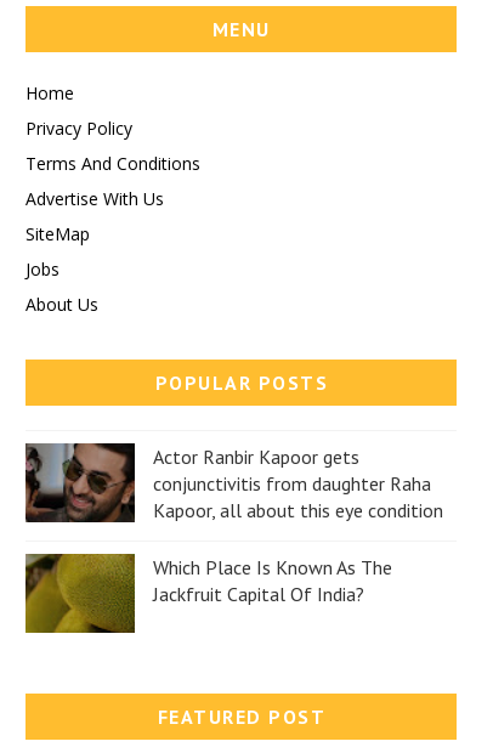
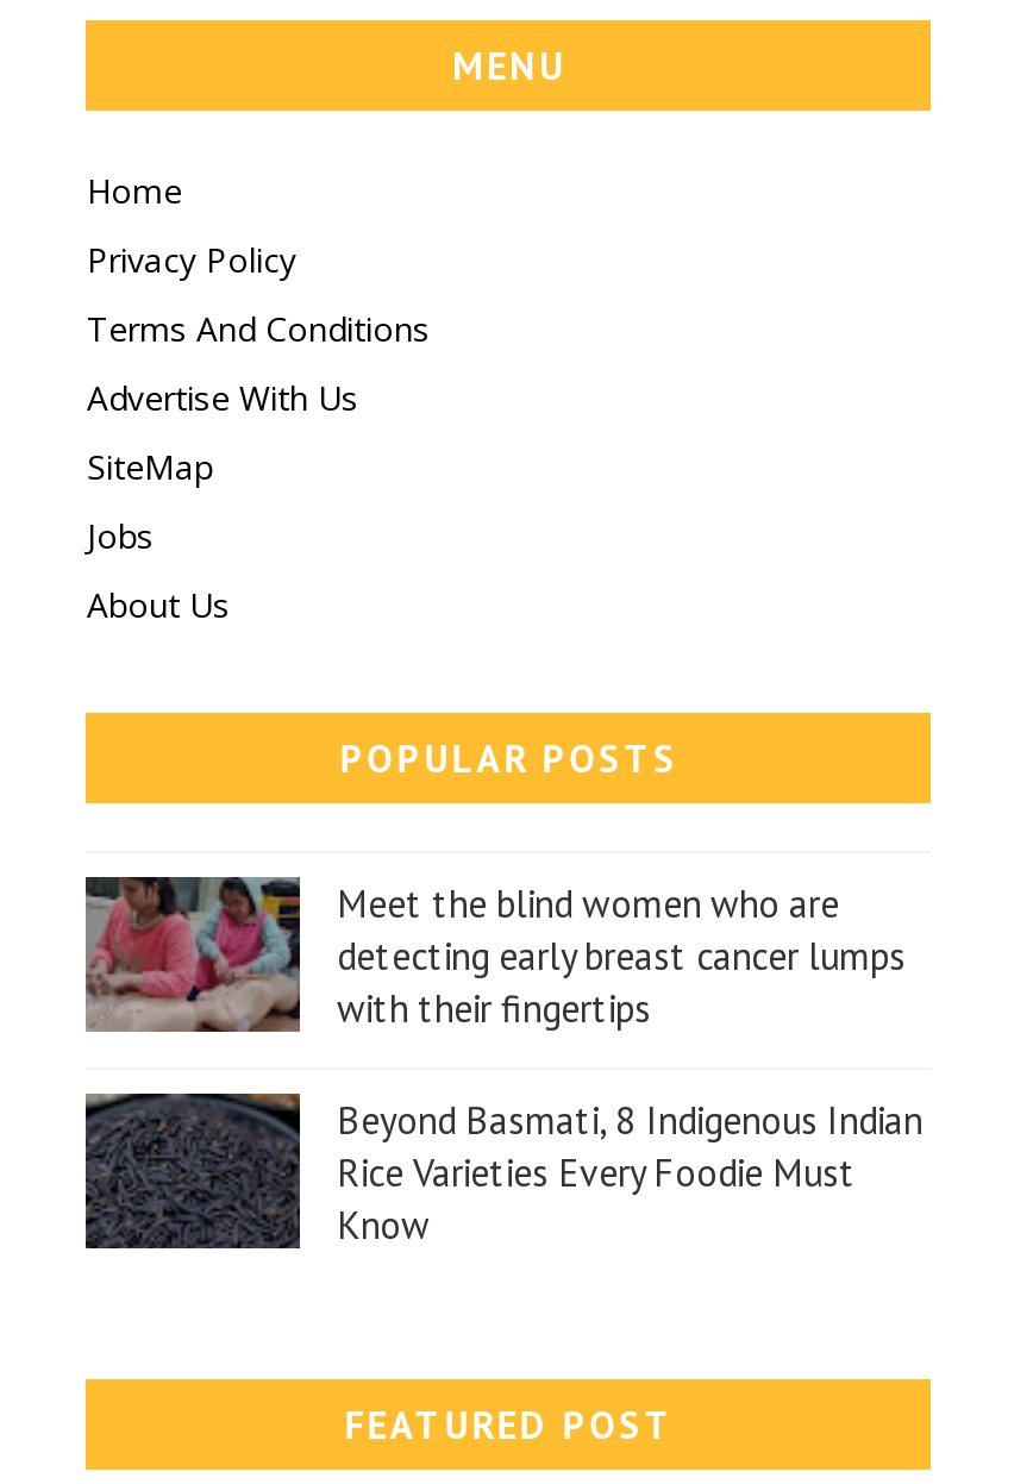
[25,442,444,524] [image] | Actor Ranbir Kapoor gets | conjunctivitis from daughter Raha | Kapoor, all about this eye condition -> [86,875,906,1034] [image] | Meet the blind women who are | detecting early breast cancer lumps | with their fingertips
[25,553,393,634] [image] | Which Place Is Known As The | Jackfruit Capital Of India? -> [83,1091,922,1251] [image] | Beyond Basmati, 8 Indigenous Indian | Rice Varieties Every Foodie Must | Know

